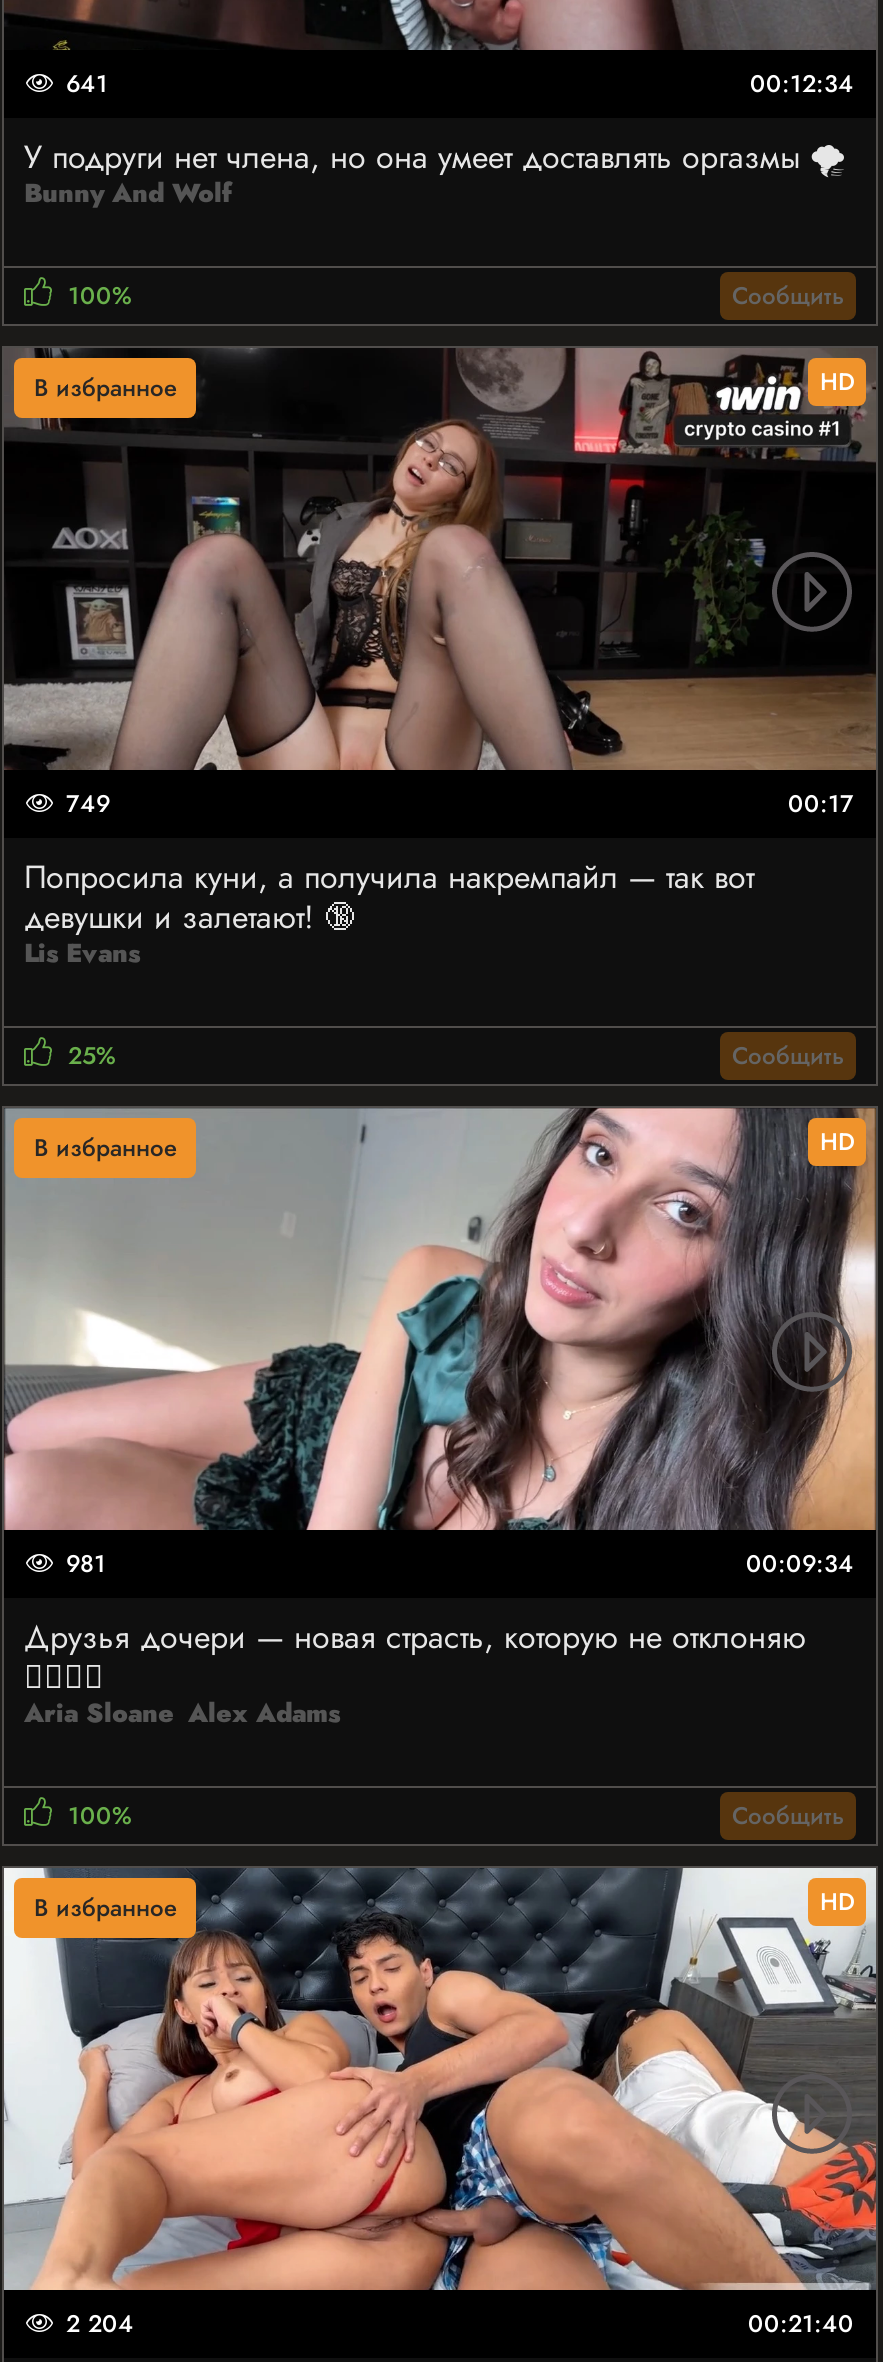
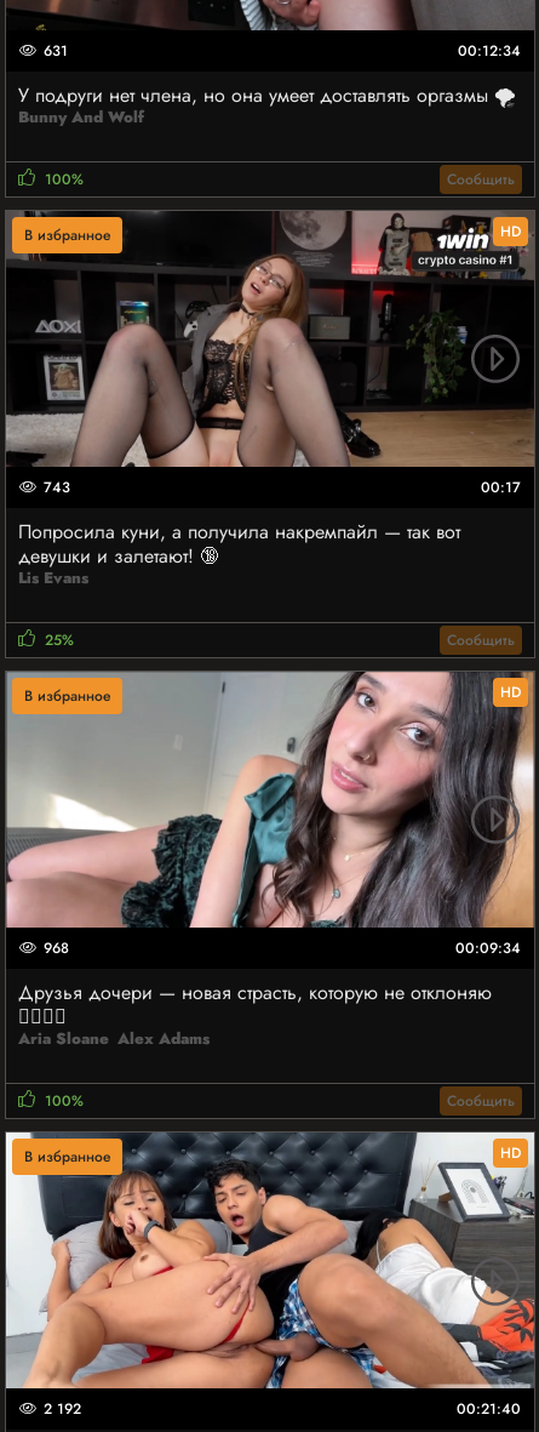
[66,65,108,101] 641 -> [44,39,68,61] 631
[66,786,110,822] 749 -> [44,476,70,498] 743
[66,1546,106,1582] 981 -> [44,937,69,959] 968
[66,2306,134,2342] 2 204 -> [44,1398,81,1420] 2 192

